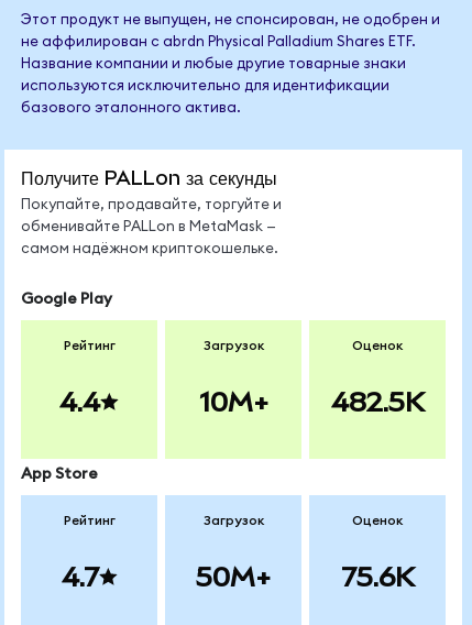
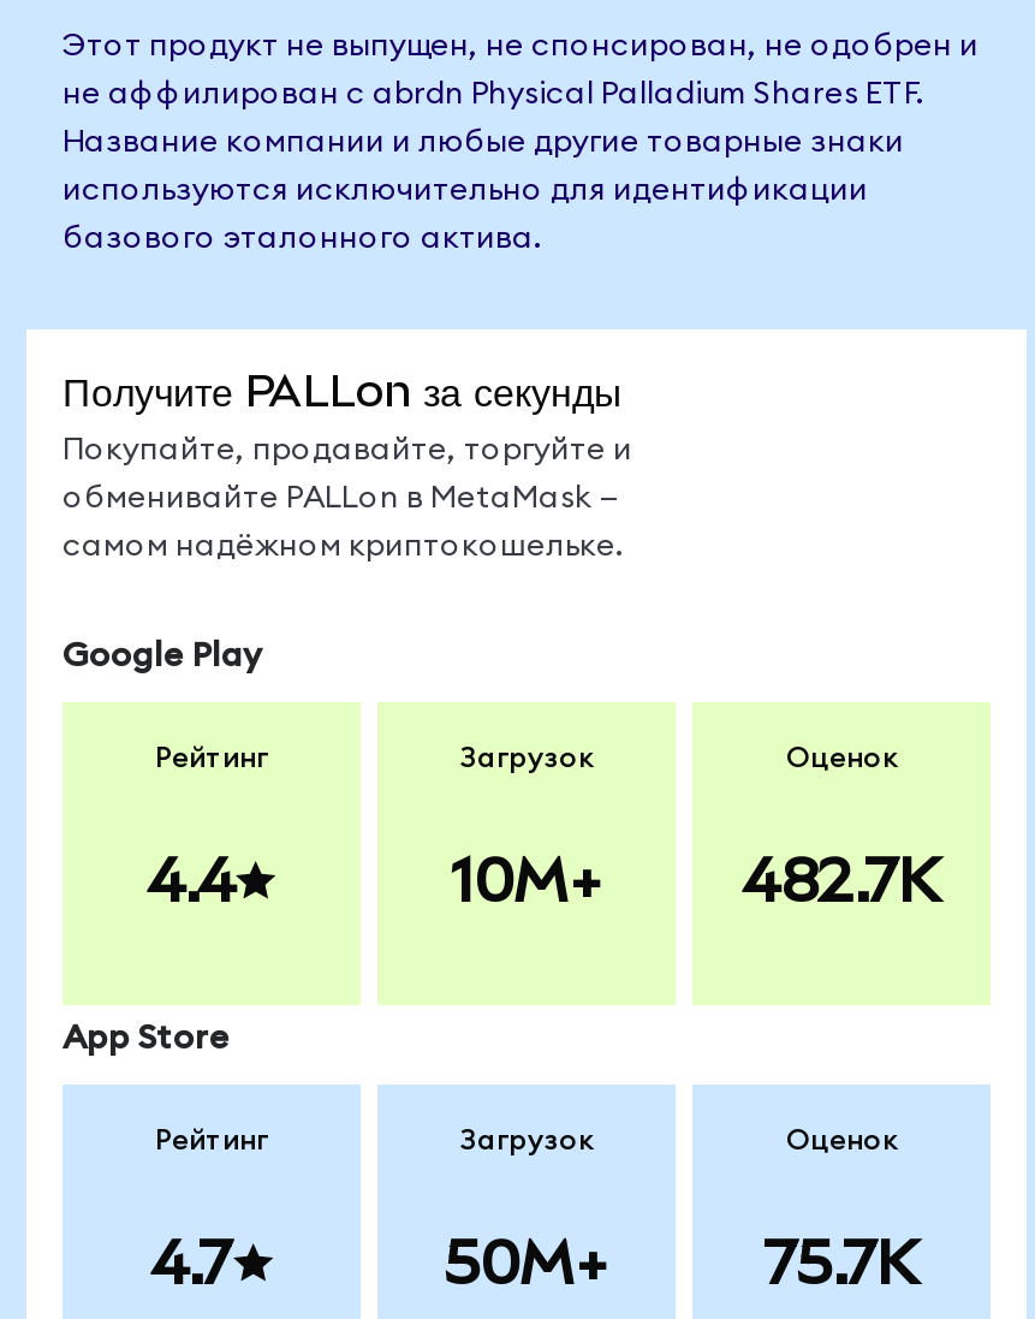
[331,386,424,417] 482.5K -> [742,846,941,914] 482.7K
[341,561,414,592] 75.6K -> [763,1229,920,1296] 75.7K

